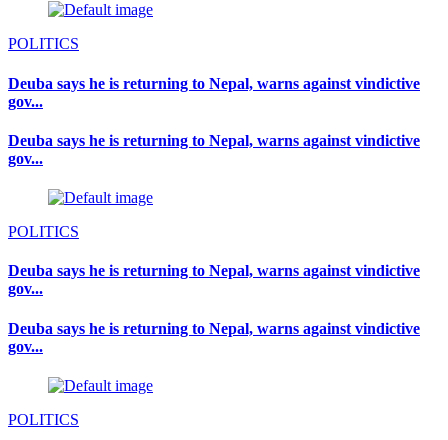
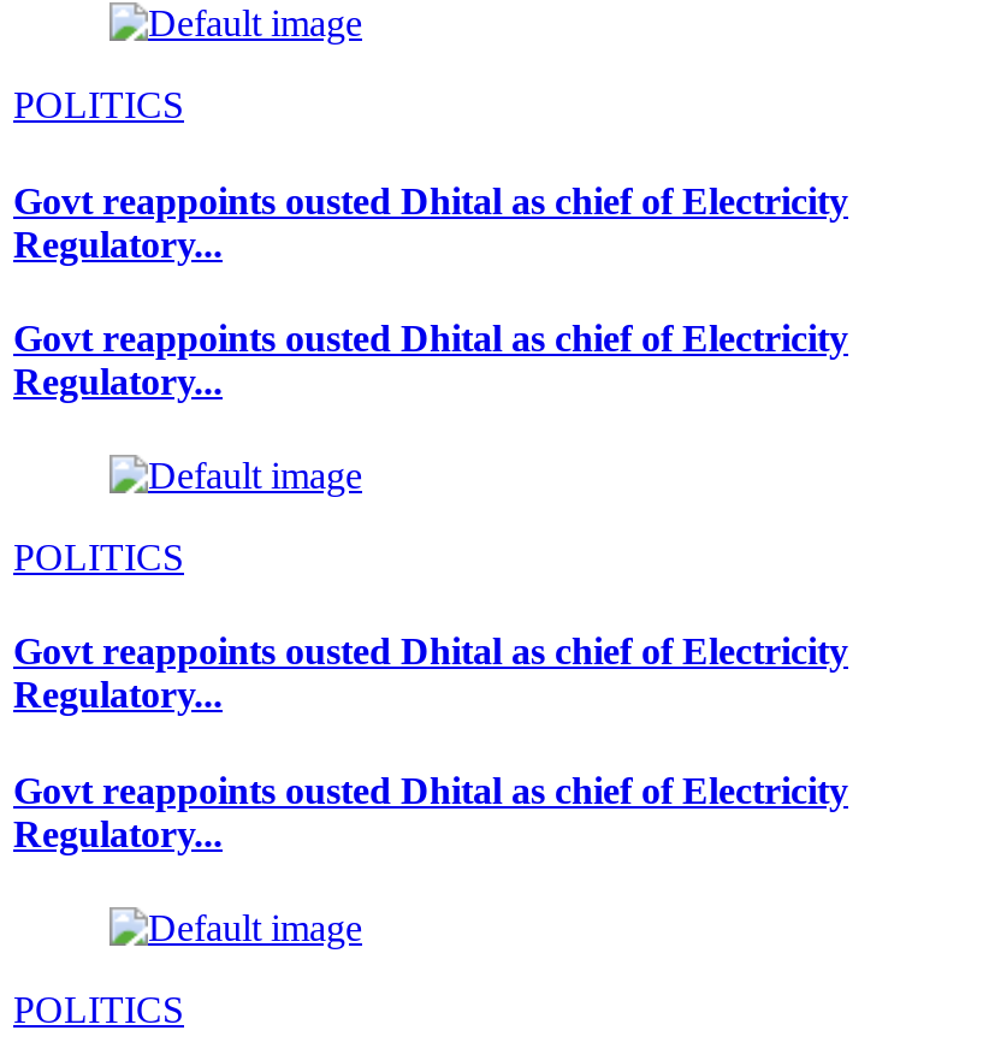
[8,75,420,110] Deuba says he is returning to Nepal, warns against vindictive | gov... -> [13,180,848,264] Govt reappoints ousted Dhital as chief of Electricity | Regulatory...
[8,132,420,167] Deuba says he is returning to Nepal, warns against vindictive | gov... -> [13,317,848,402] Govt reappoints ousted Dhital as chief of Electricity | Regulatory...
[8,262,420,297] Deuba says he is returning to Nepal, warns against vindictive | gov... -> [13,631,848,716] Govt reappoints ousted Dhital as chief of Electricity | Regulatory...
[8,320,420,355] Deuba says he is returning to Nepal, warns against vindictive | gov... -> [13,769,848,854] Govt reappoints ousted Dhital as chief of Electricity | Regulatory...

